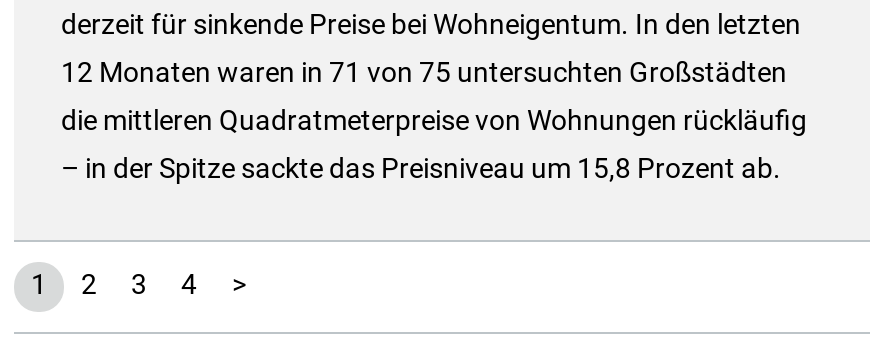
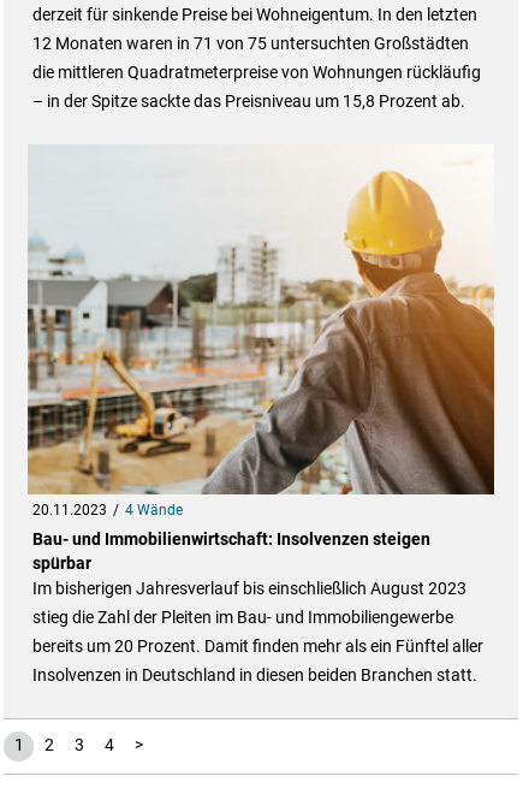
none -> [26,170,495,685] [image] | 20.11.2023 | 4 Wände | Bau- und Immobilienwirtschaft: Insolvenzen steigen | spürbar | Im bisherigen Jahresverlauf bis einschließlich August 2023 | stieg die Zahl der Pleiten im Bau- und Immobiliengewerbe | bereits um 20 Prozent. Damit finden mehr als ein Fünftel aller | Insolvenzen in Deutschland in diesen beiden Branchen statt.

